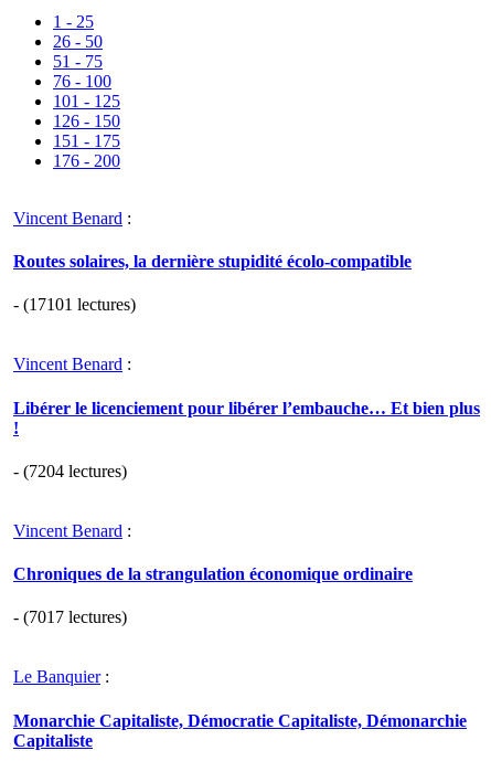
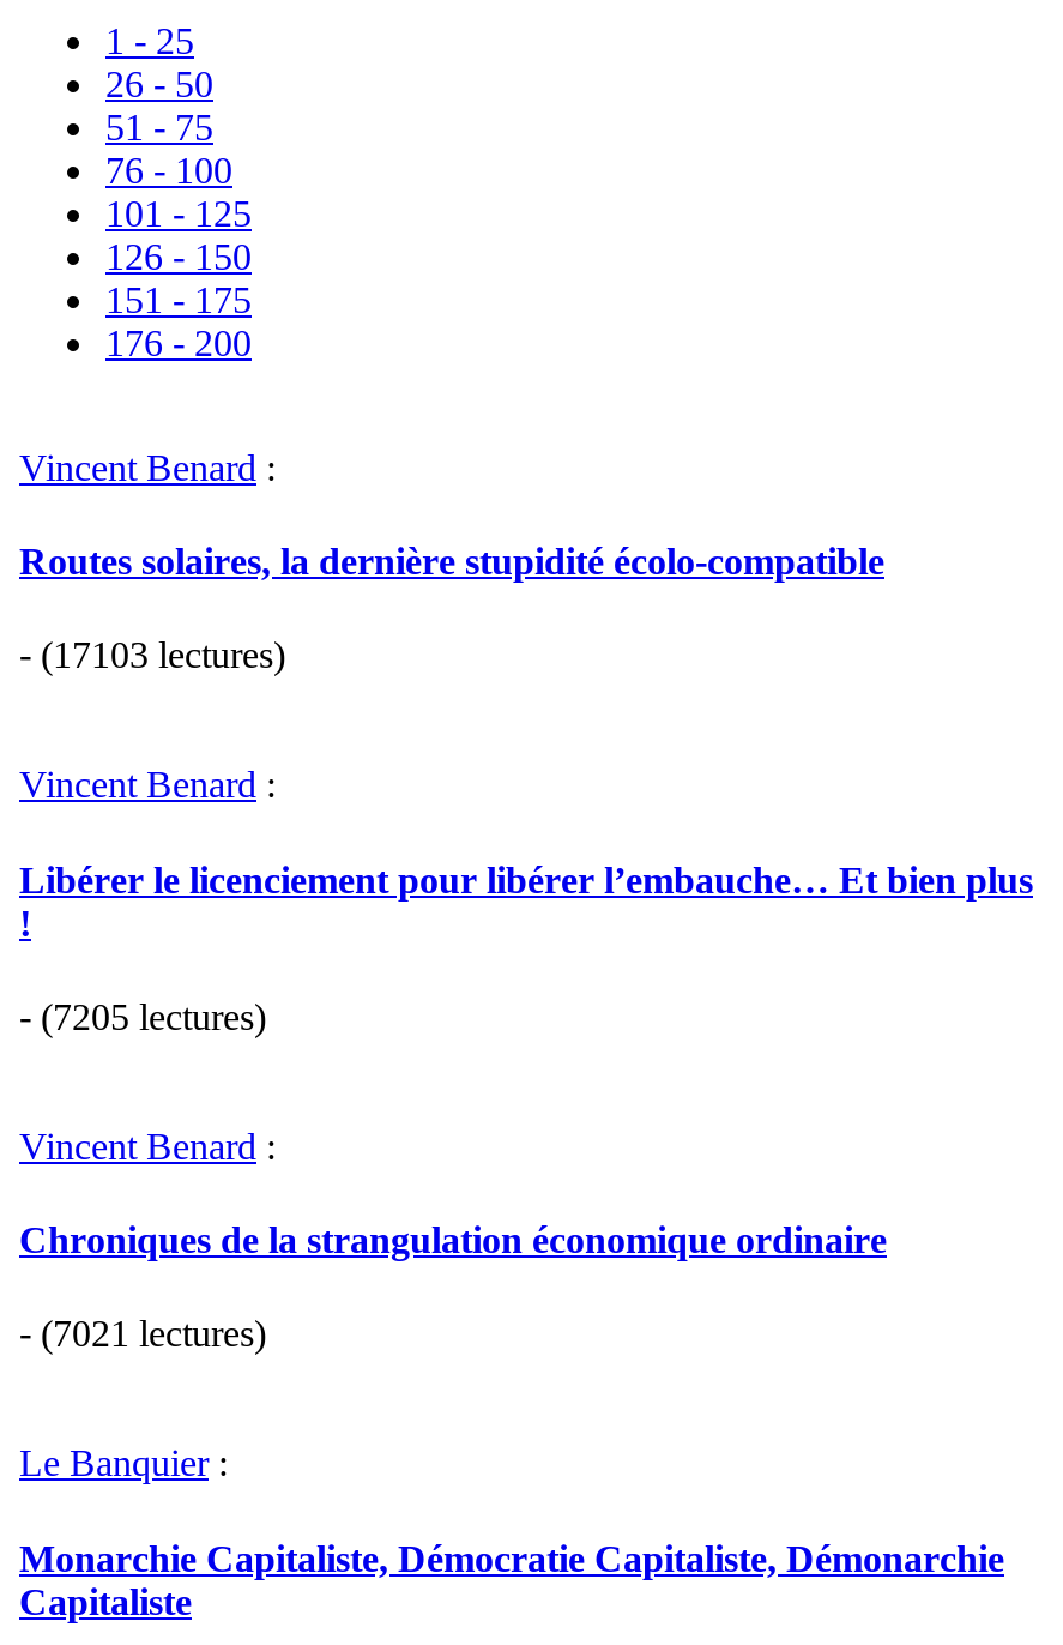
[13,295,136,314] - (17101 lectures) -> [19,635,285,676] - (17103 lectures)
[13,461,127,480] - (7204 lectures) -> [19,996,266,1037] - (7205 lectures)
[13,608,127,627] - (7017 lectures) -> [19,1314,266,1354] - (7021 lectures)

